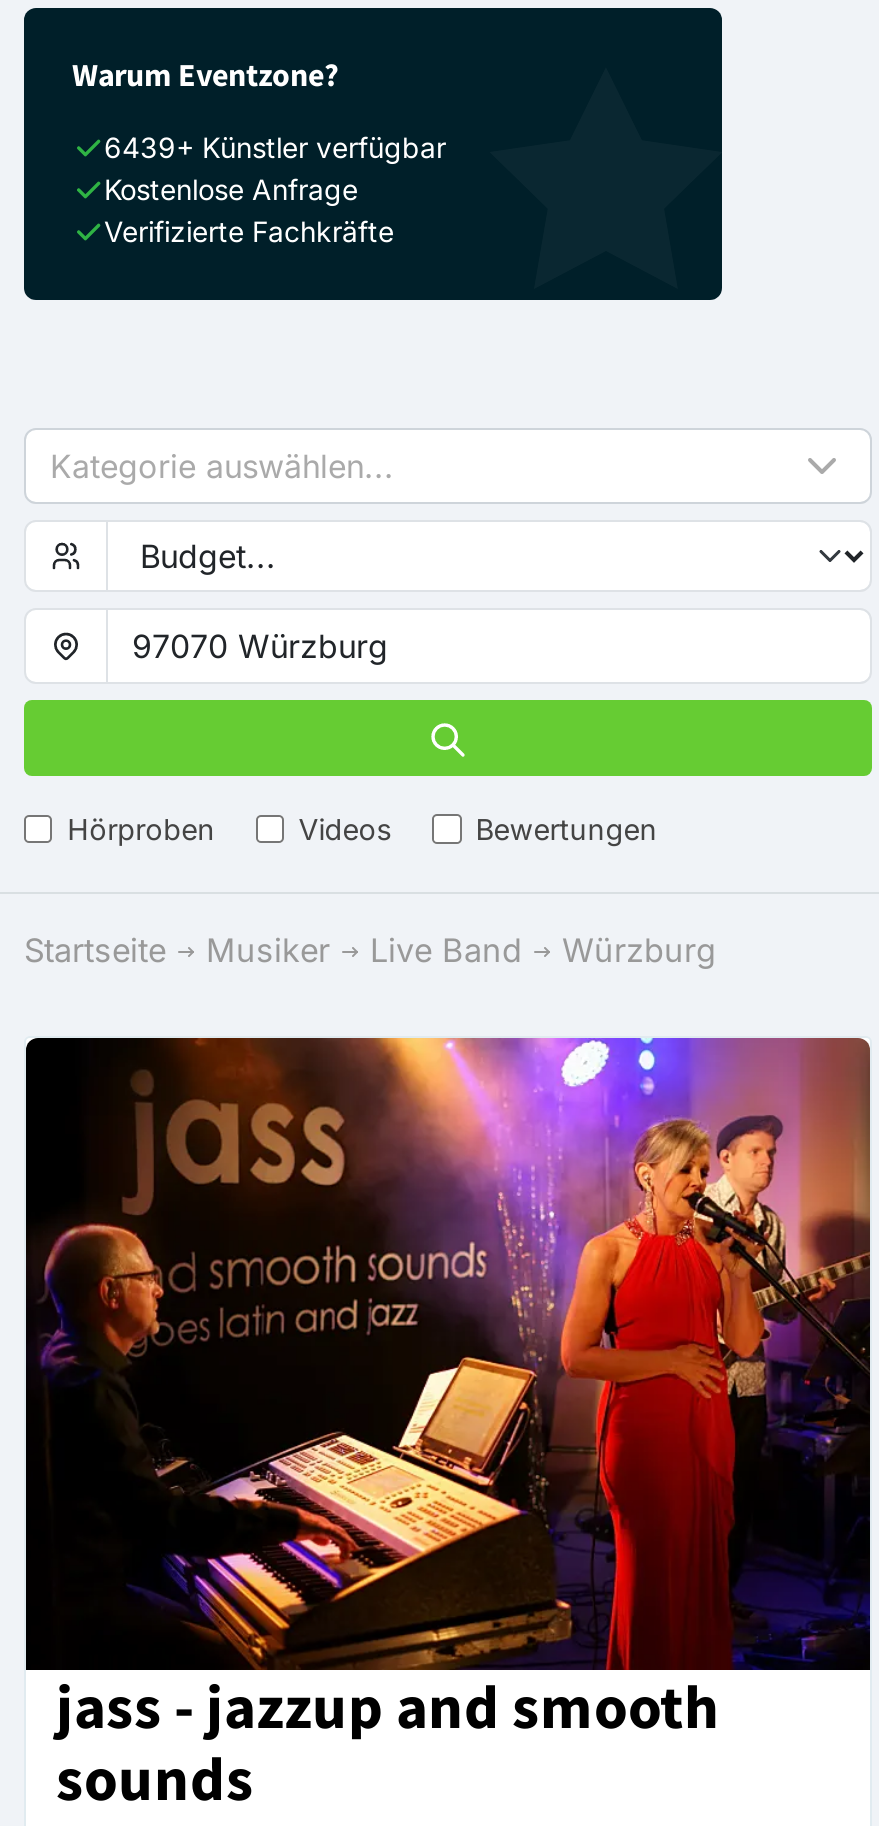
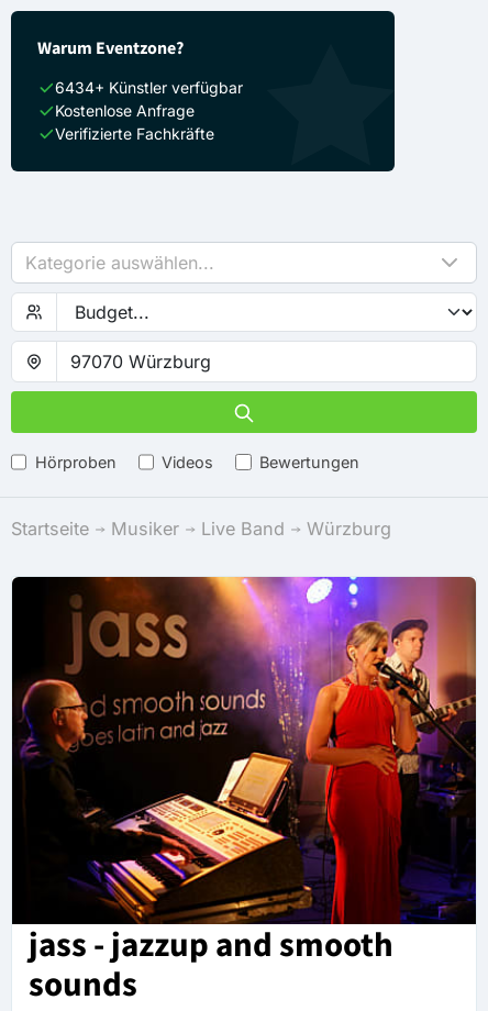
[104,130,446,164] 6439+ Künstler verfügbar -> [55,78,243,97] 6434+ Künstler verfügbar

